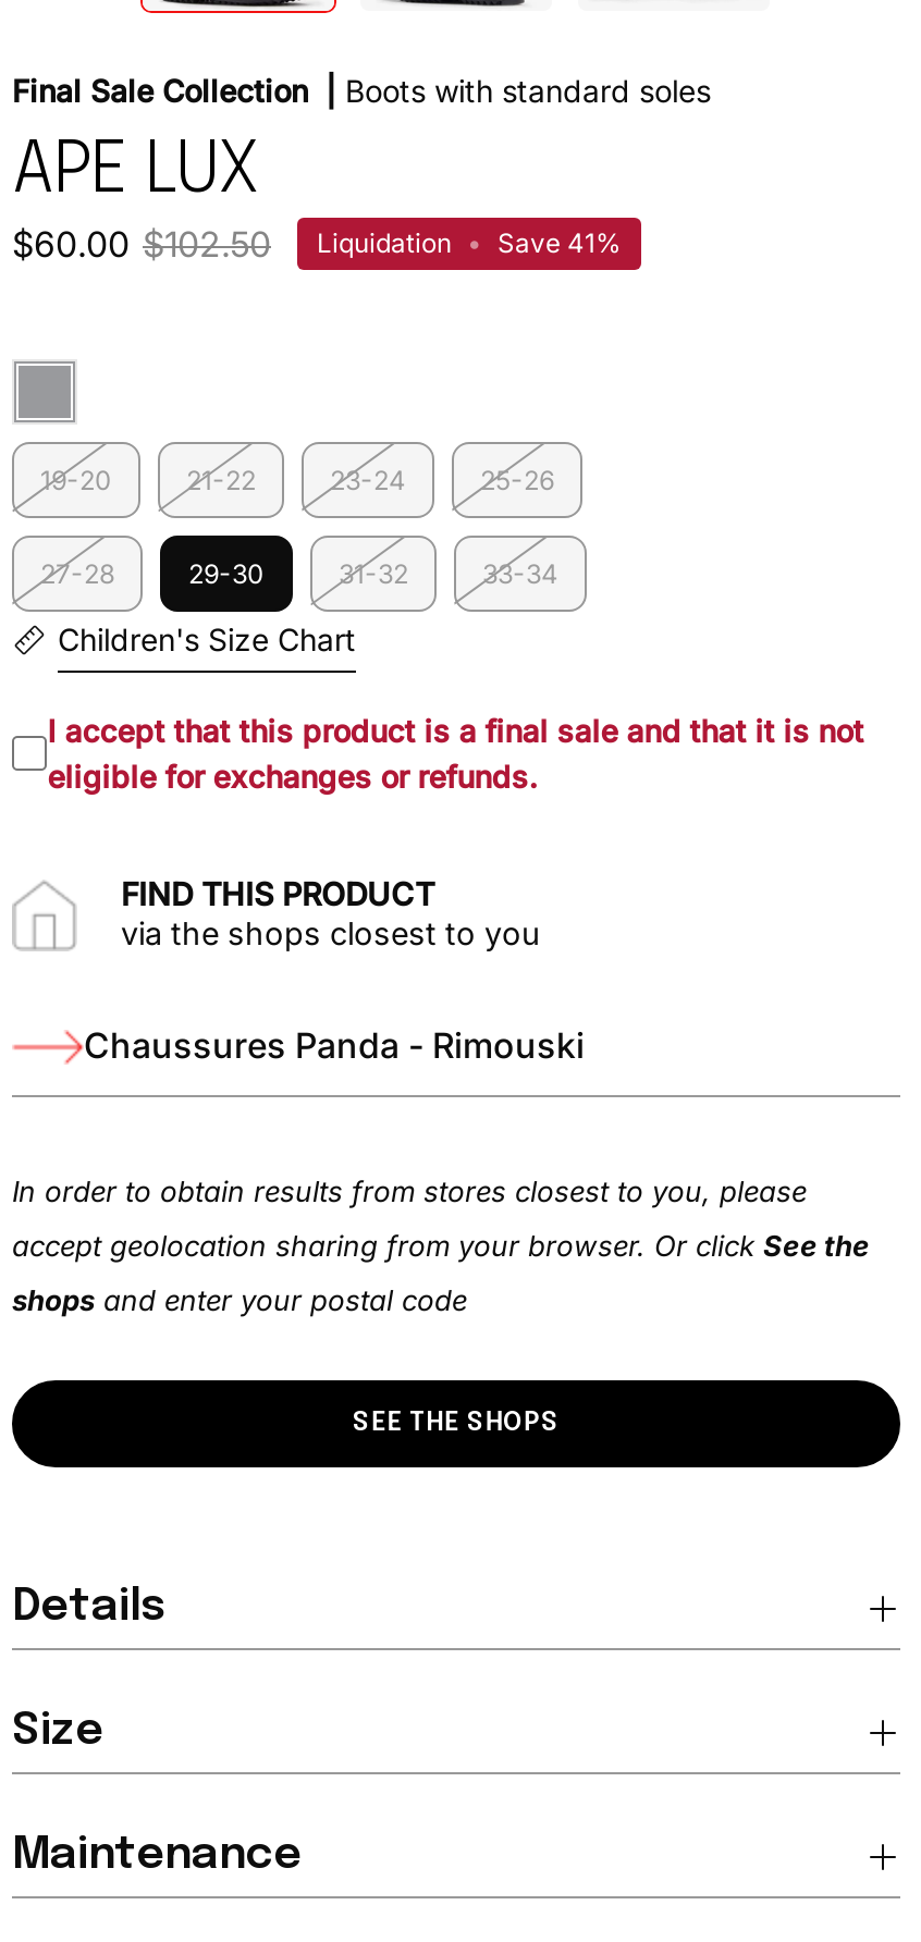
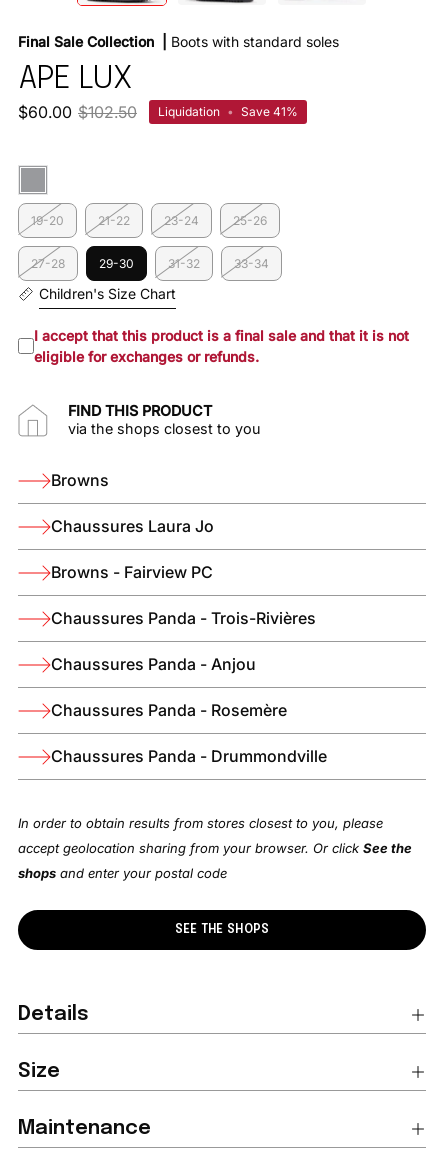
[84,1024,585,1067] Chaussures Panda - Rimouski -> [51,470,327,766] Browns | Chaussures Laura Jo | Browns - Fairview PC | Chaussures Panda - Trois-Rivières | Chaussures Panda - Anjou | Chaussures Panda - Rosemère | Chaussures Panda - Drummondville

